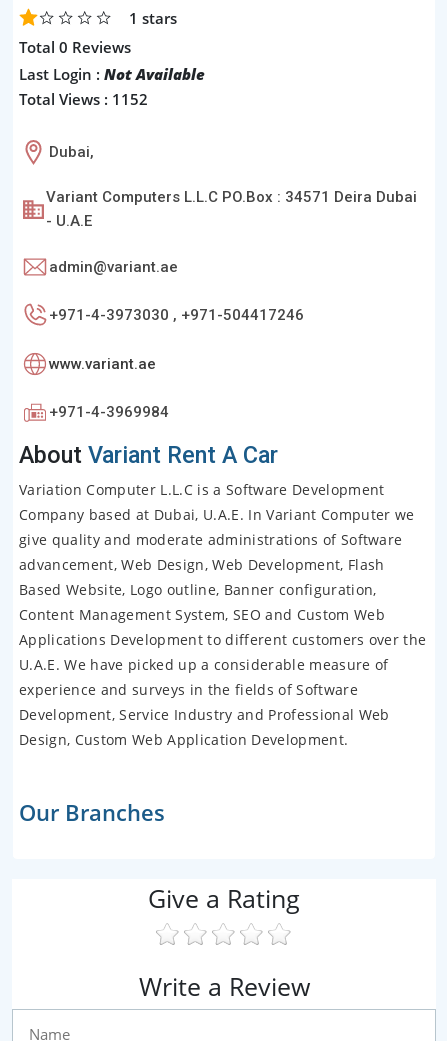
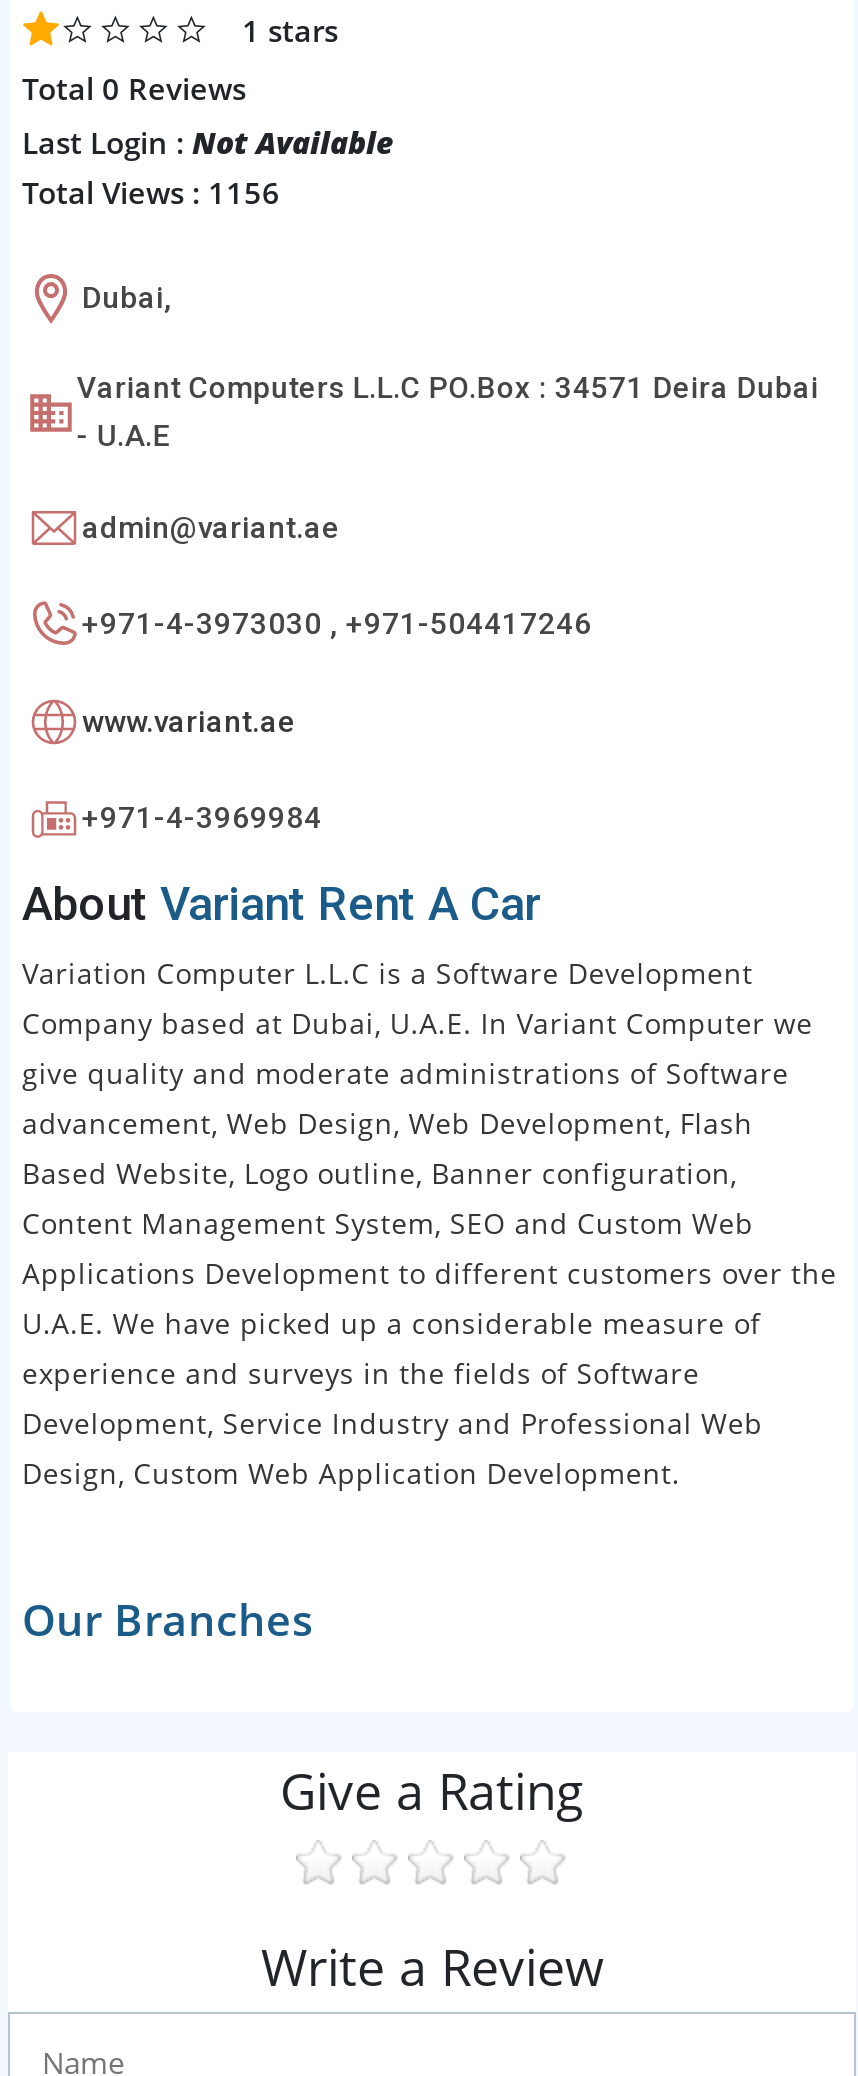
[19,89,148,109] Total Views : 1152 -> [22,172,280,212] Total Views : 1156

